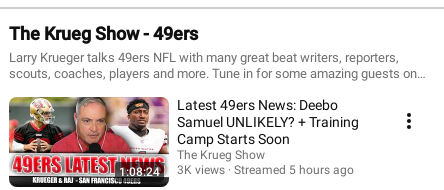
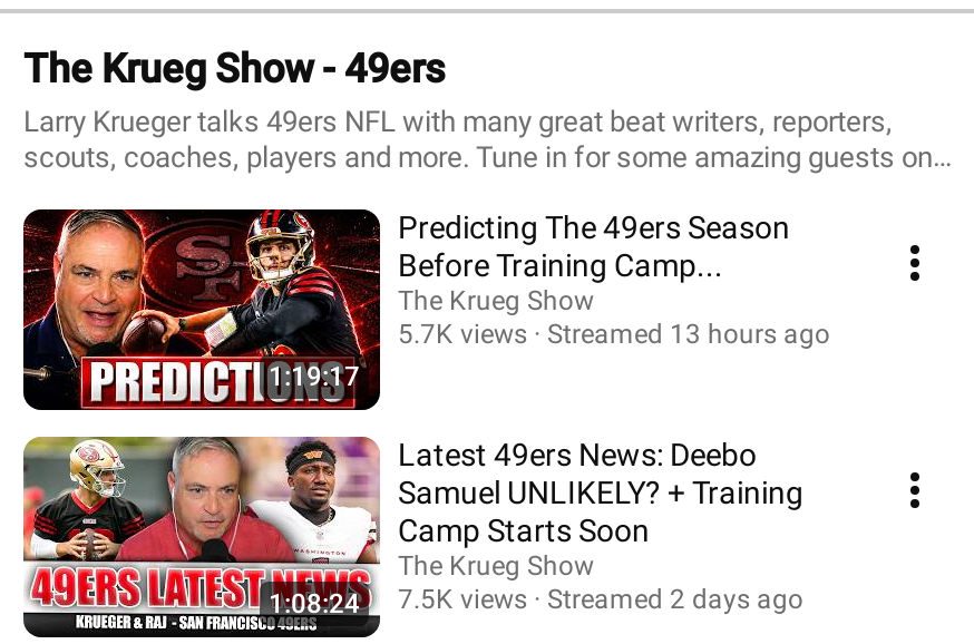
none -> [21,214,367,412] [image] | 1:19:17
none -> [398,208,830,349] Predicting The 49ers Season | Before Training Camp... | The Krueg Show | 5.7K views | Streamed 13 hours ago
[177,162,225,176] 3K views -> [398,583,527,614] 7.5K views
[234,162,354,176] Streamed 5 hours ago -> [547,583,803,614] Streamed 2 days ago

